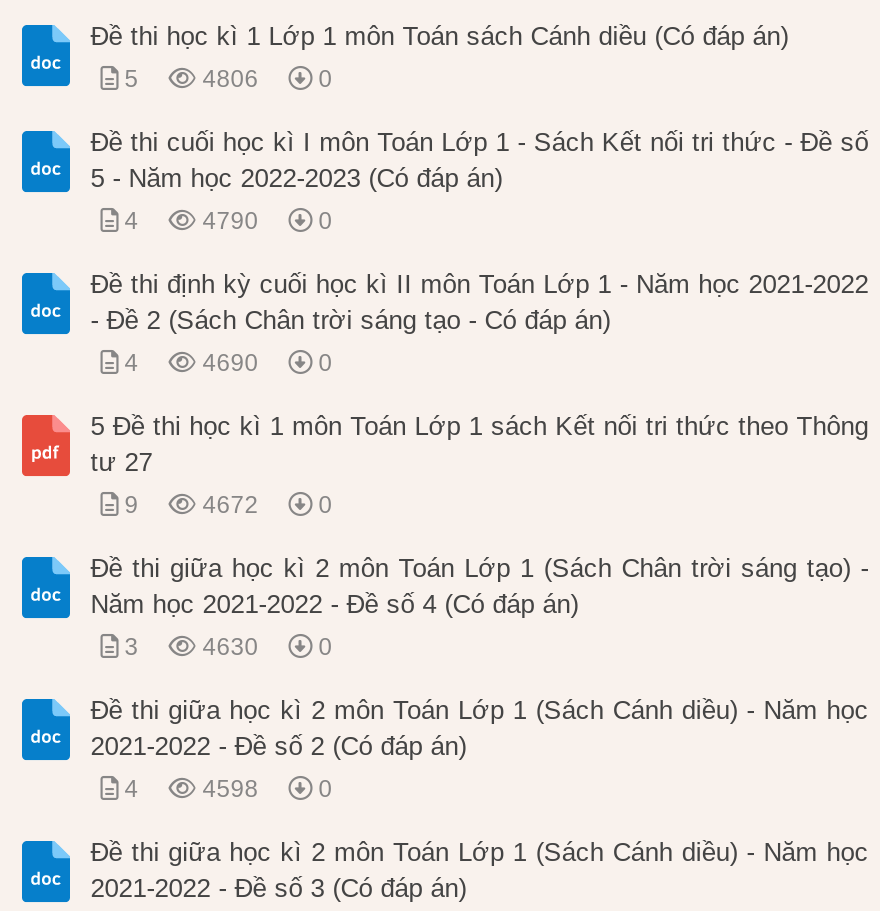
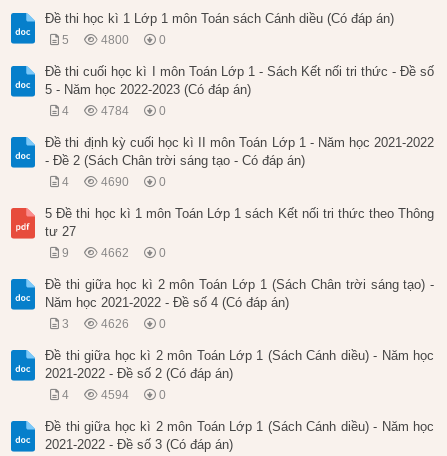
[202,65,258,93] 4806 -> [101,33,129,47] 4800
[202,207,258,235] 4790 -> [101,104,129,118] 4784
[202,491,258,519] 4672 -> [101,246,129,260] 4662
[202,633,258,661] 4630 -> [101,317,129,331] 4626
[202,775,258,803] 4598 -> [101,388,129,402] 4594

